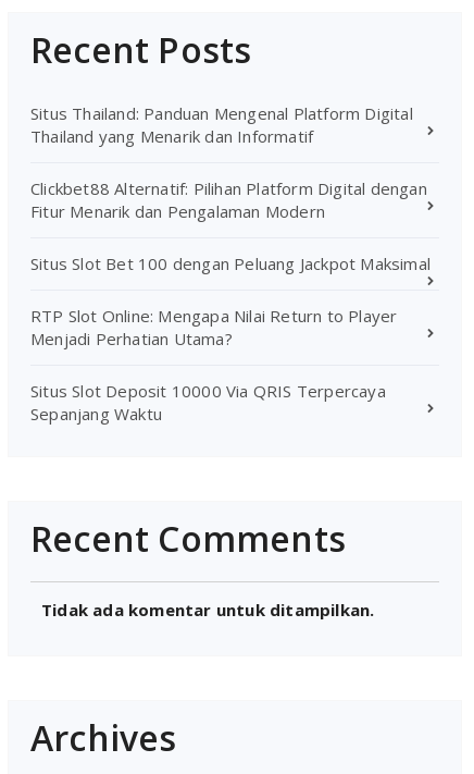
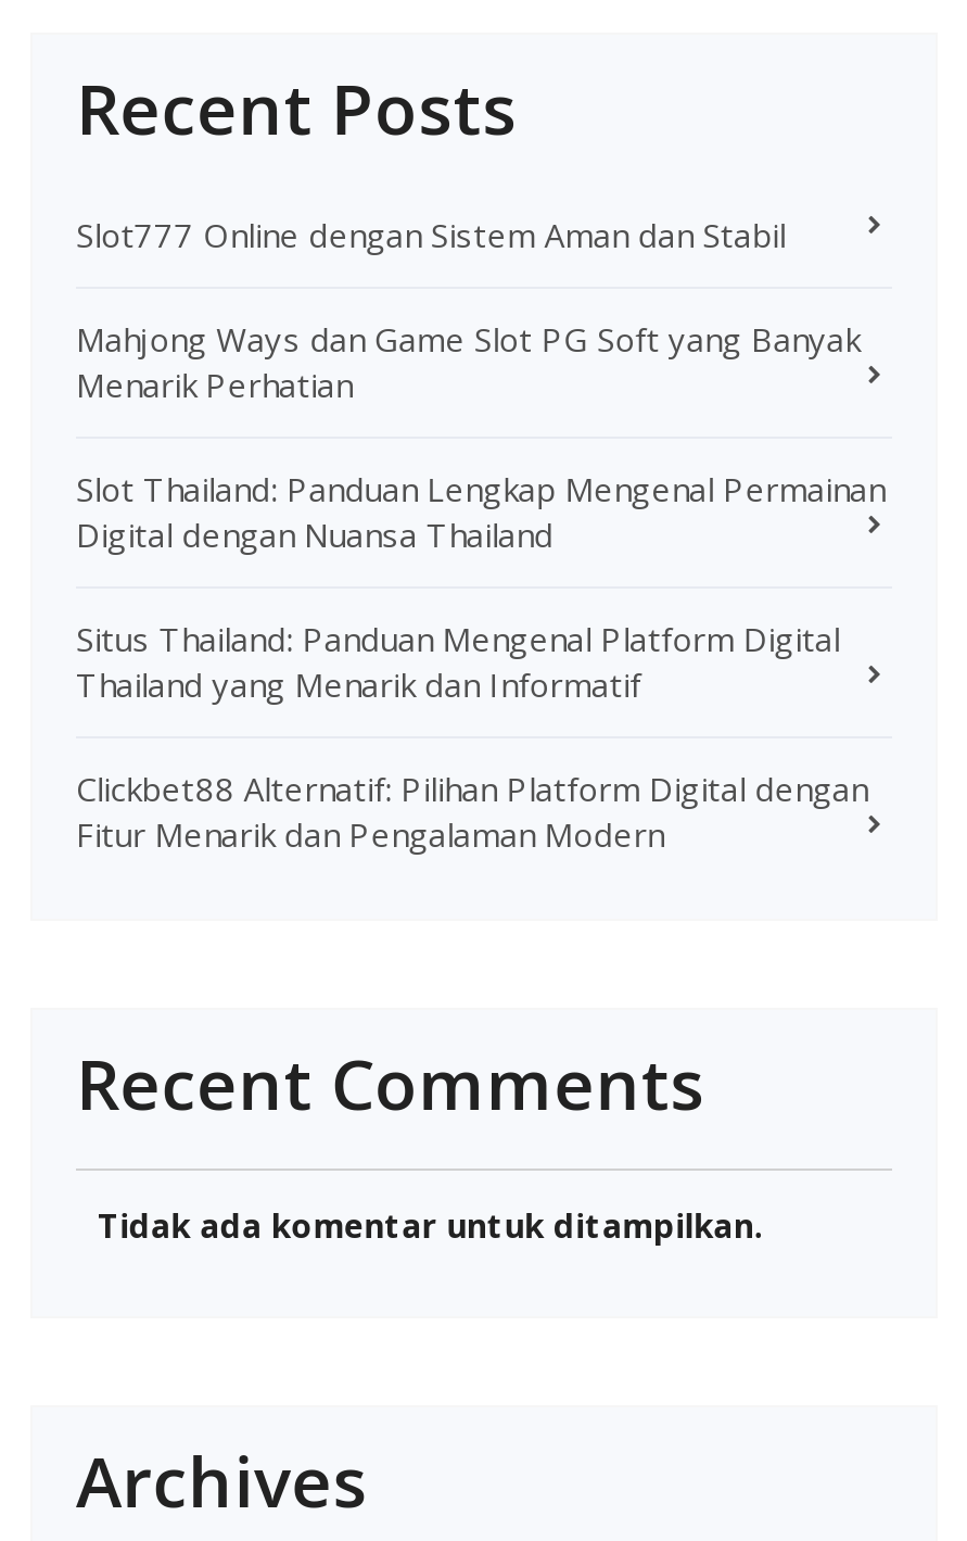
none -> [76,212,885,556] Slot777 Online dengan Sistem Aman dan Stabil | Mahjong Ways dan Game Slot PG Soft yang Banyak | Menarik Perhatian | Slot Thailand: Panduan Lengkap Mengenal Permainan | Digital dengan Nuansa Thailand
moved [30,102,427,222] -> [76,616,868,855]: Situs Thailand: Panduan Mengenal Platform Digital | Thailand yang Menarik dan Informatif | Clickbet88 Alternatif: Pilihan Platform Digital dengan | Fitur Menarik dan Pengalaman Modern
[30,252,431,424] Situs Slot Bet 100 dengan Peluang Jackpot Maksimal | RTP Slot Online: Mengapa Nilai Return to Player | Menjadi Perhatian Utama? | Situs Slot Deposit 10000 Via QRIS Terpercaya | Sepanjang Waktu -> none

